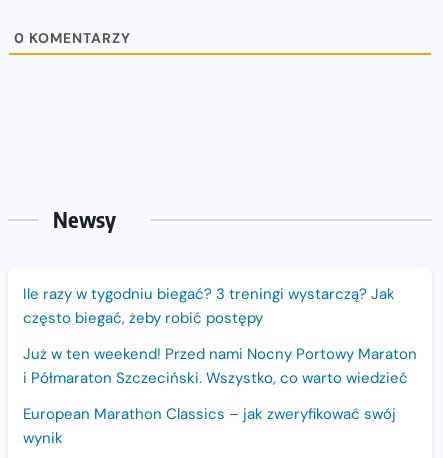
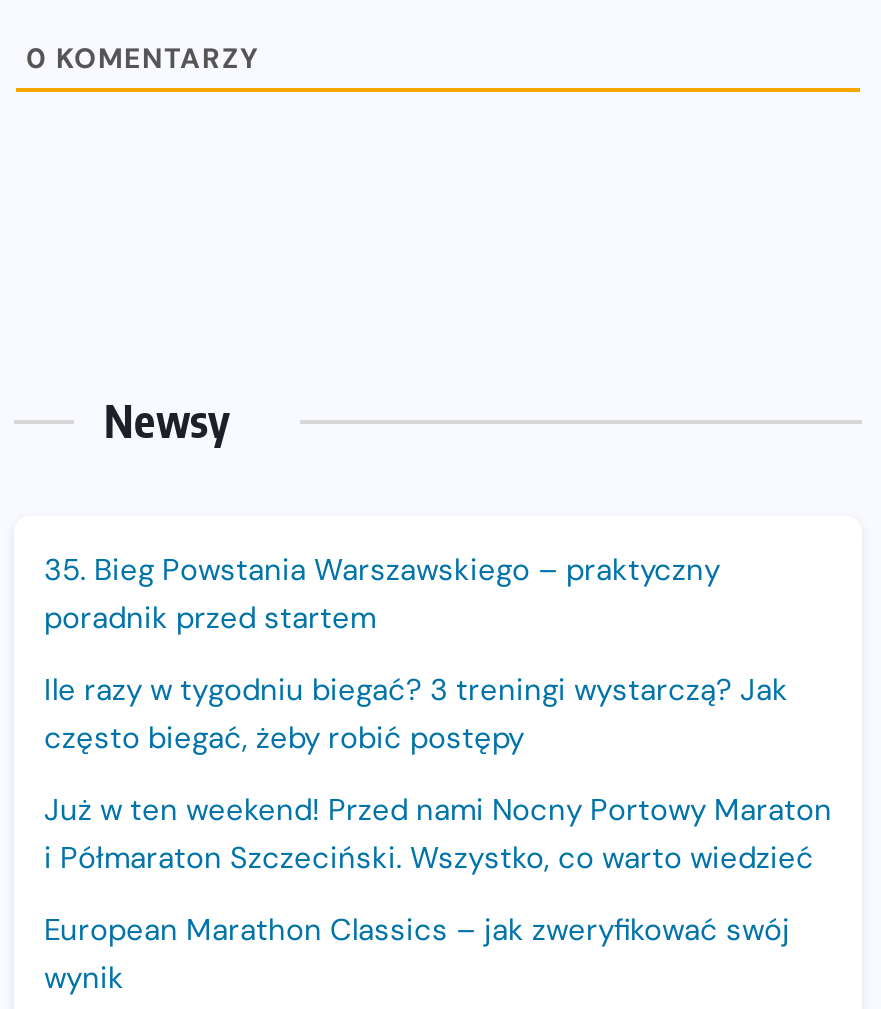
none -> [44,550,720,638] 35. Bieg Powstania Warszawskiego – praktyczny | poradnik przed startem

